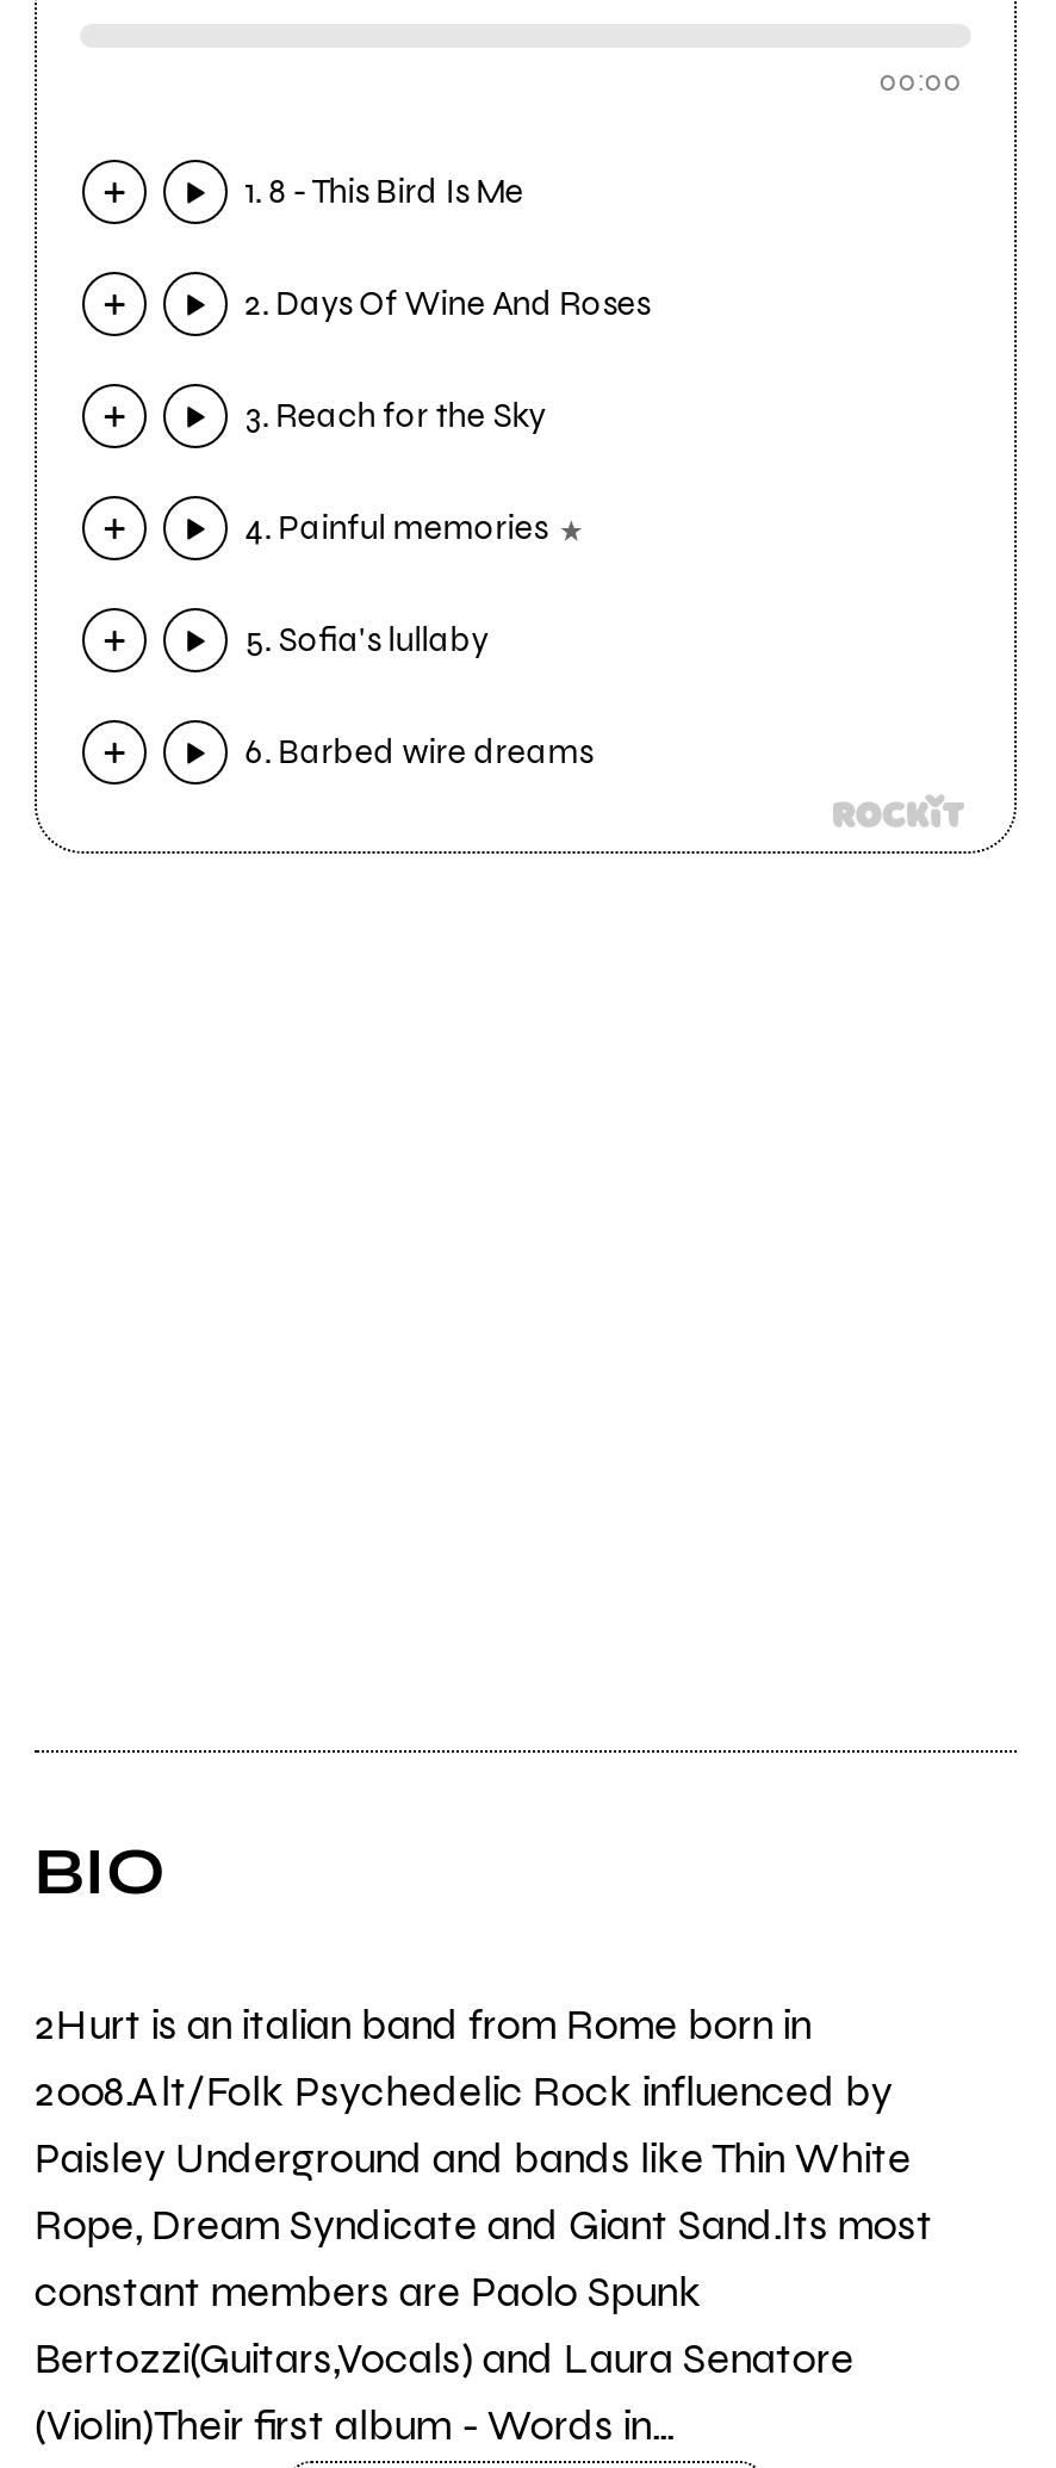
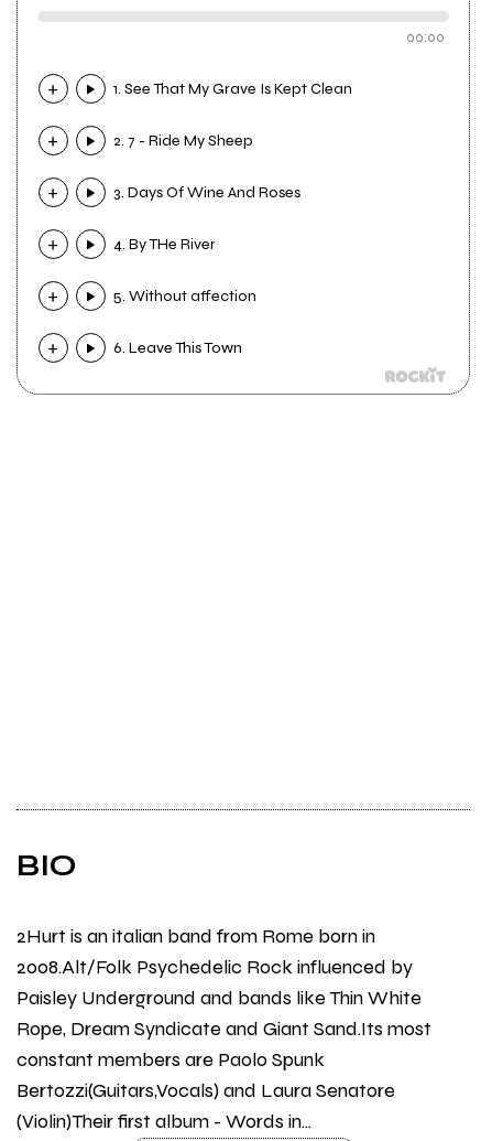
[245,173,524,213] 1. 8 - This Bird Is Me -> [114,80,353,99] 1. See That My Grave Is Kept Clean
[245,285,650,325] 2. Days Of Wine And Roses -> [114,132,253,150] 2. 7 - Ride My Sheep
[245,397,545,437] 3. Reach for the Sky -> [114,183,301,202] 3. Days Of Wine And Roses
[245,509,548,549] 4. Painful memories -> [114,235,216,254] 4. By THe River
[245,621,488,661] 5. Sofia's lullaby -> [114,287,257,306] 5. Without affection
[245,733,593,774] 6. Barbed wire dreams -> [114,339,242,358] 6. Leave This Town

